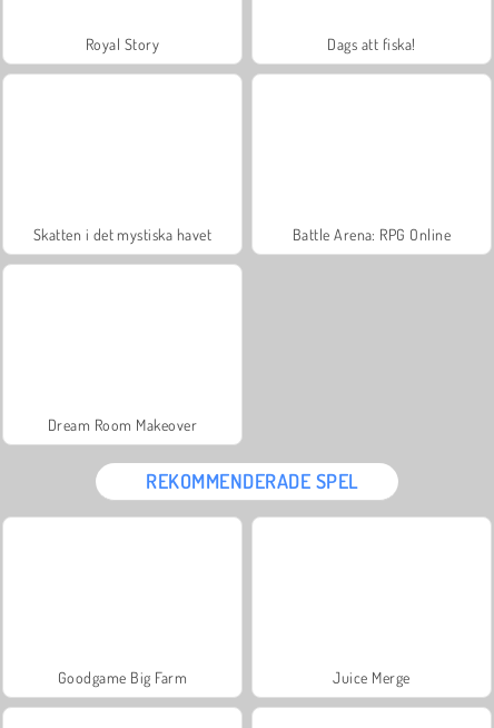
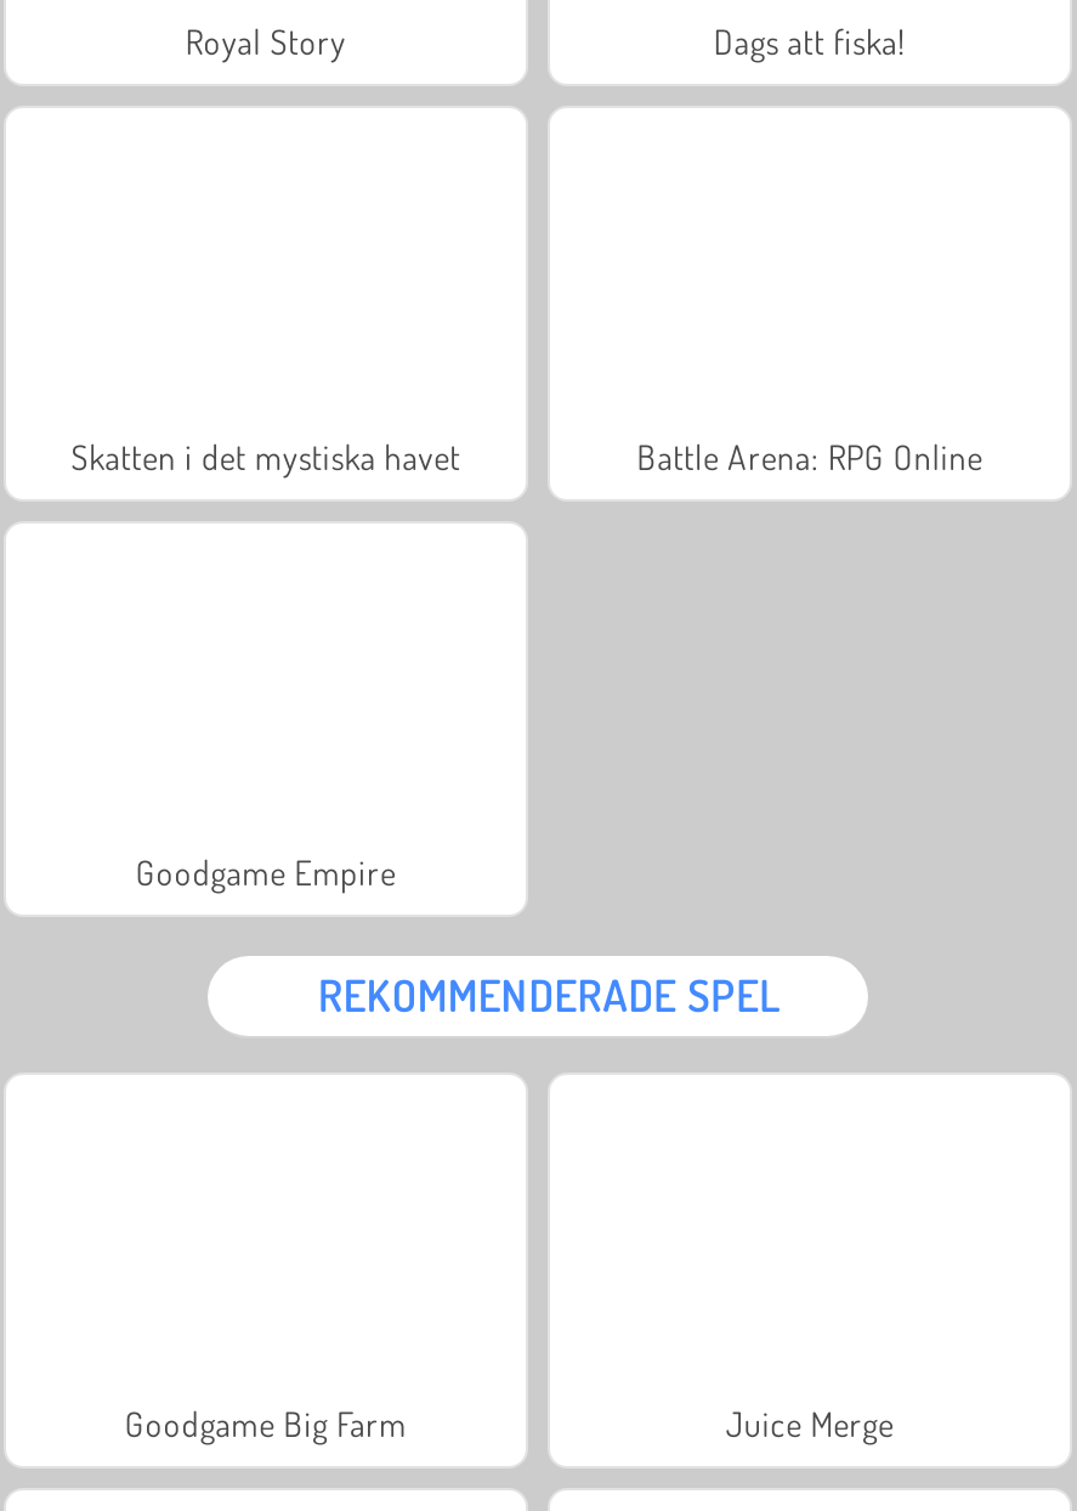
[48,415,197,434] Dream Room Makeover -> [136,851,396,892] Goodgame Empire

